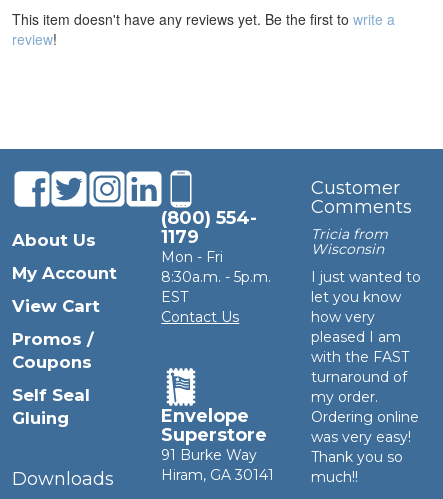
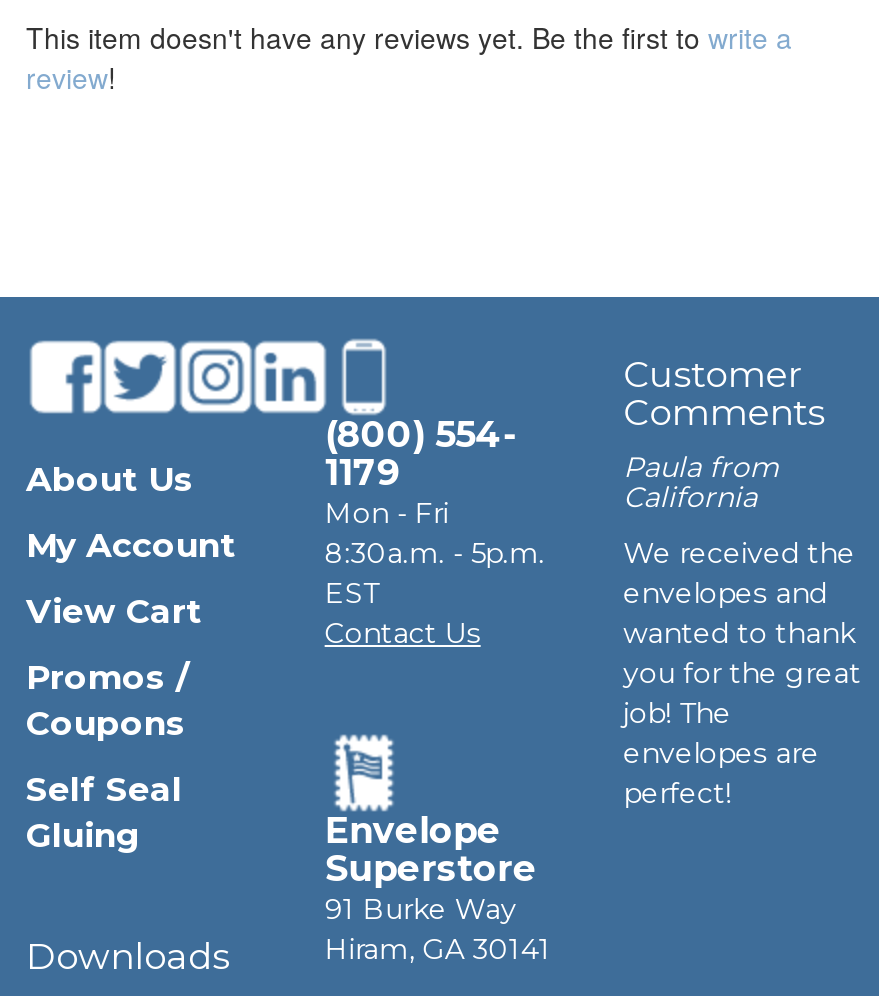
[311,225,388,258] Tricia from | Wisconsin -> [623,448,779,514] Paula from | California
[311,268,421,486] I just wanted to | let you know | how very | pleased I am | with the FAST | turnaround of | my order. | Ordering online | was very easy! | Thank you so | much!! -> [623,534,861,810] We received the | envelopes and | wanted to thank | you for the great | job! The | envelopes are | perfect!

